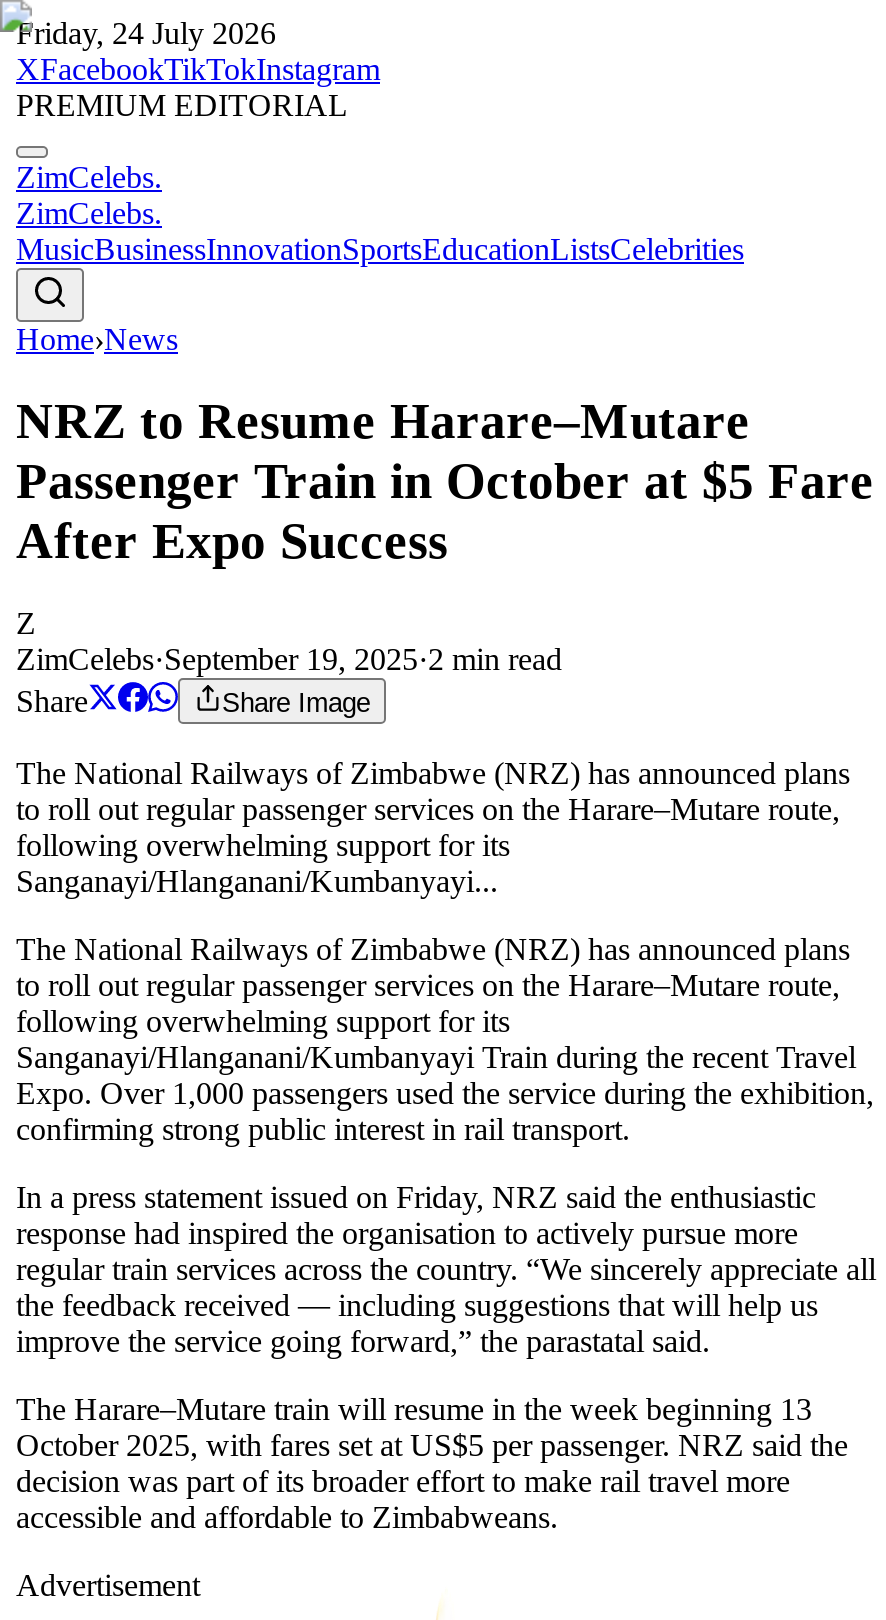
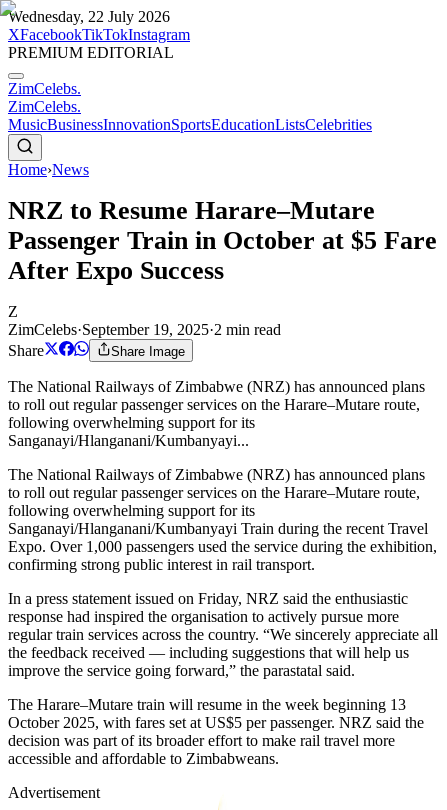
[16,16,276,50] Friday, 24 July 2026 -> [8,8,170,25] Wednesday, 22 July 2026

